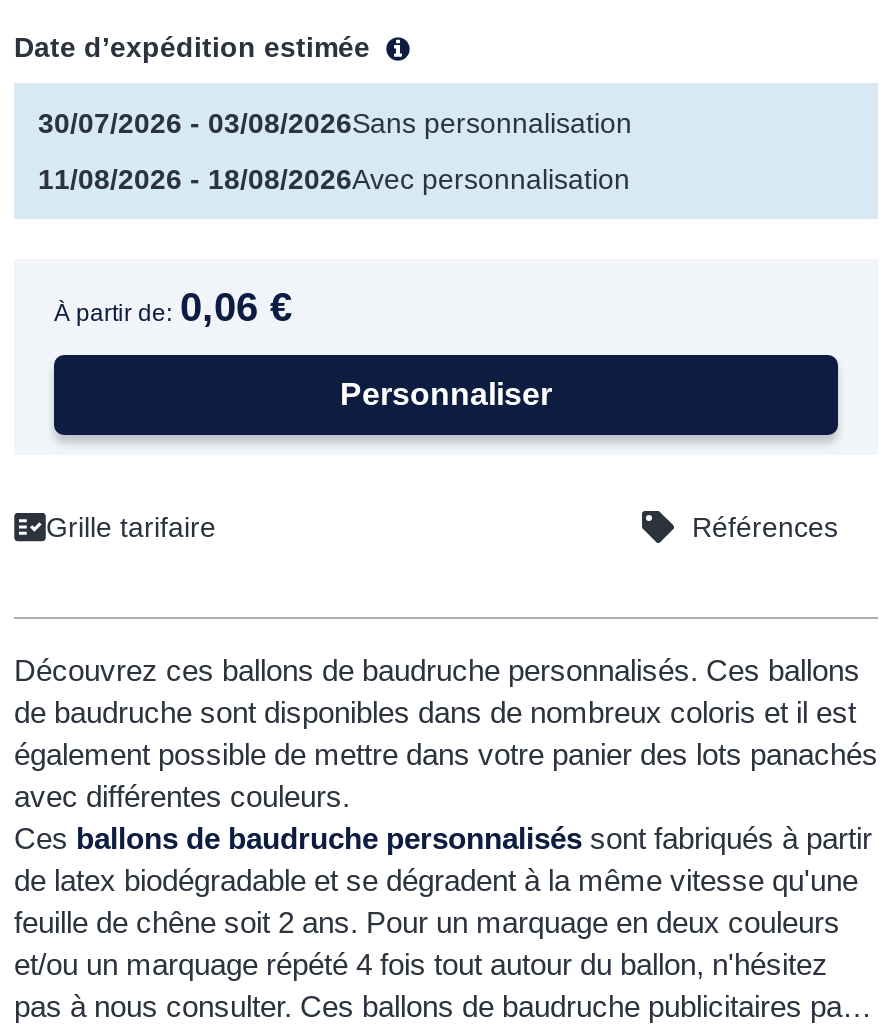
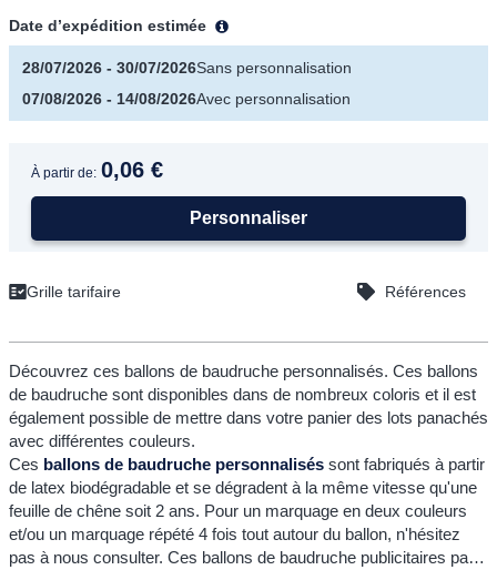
[38,107,632,139] 30/07/2026 ‐ 03/08/2026Sans personnalisation -> [22,59,352,77] 28/07/2026 ‐ 30/07/2026Sans personnalisation
[38,163,630,195] 11/08/2026 ‐ 18/08/2026Avec personnalisation -> [22,90,351,108] 07/08/2026 ‐ 14/08/2026Avec personnalisation

